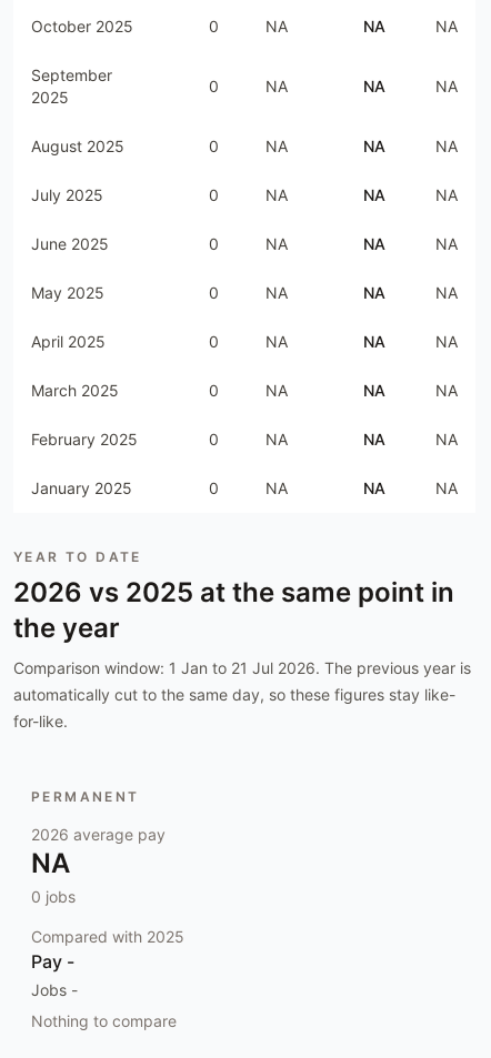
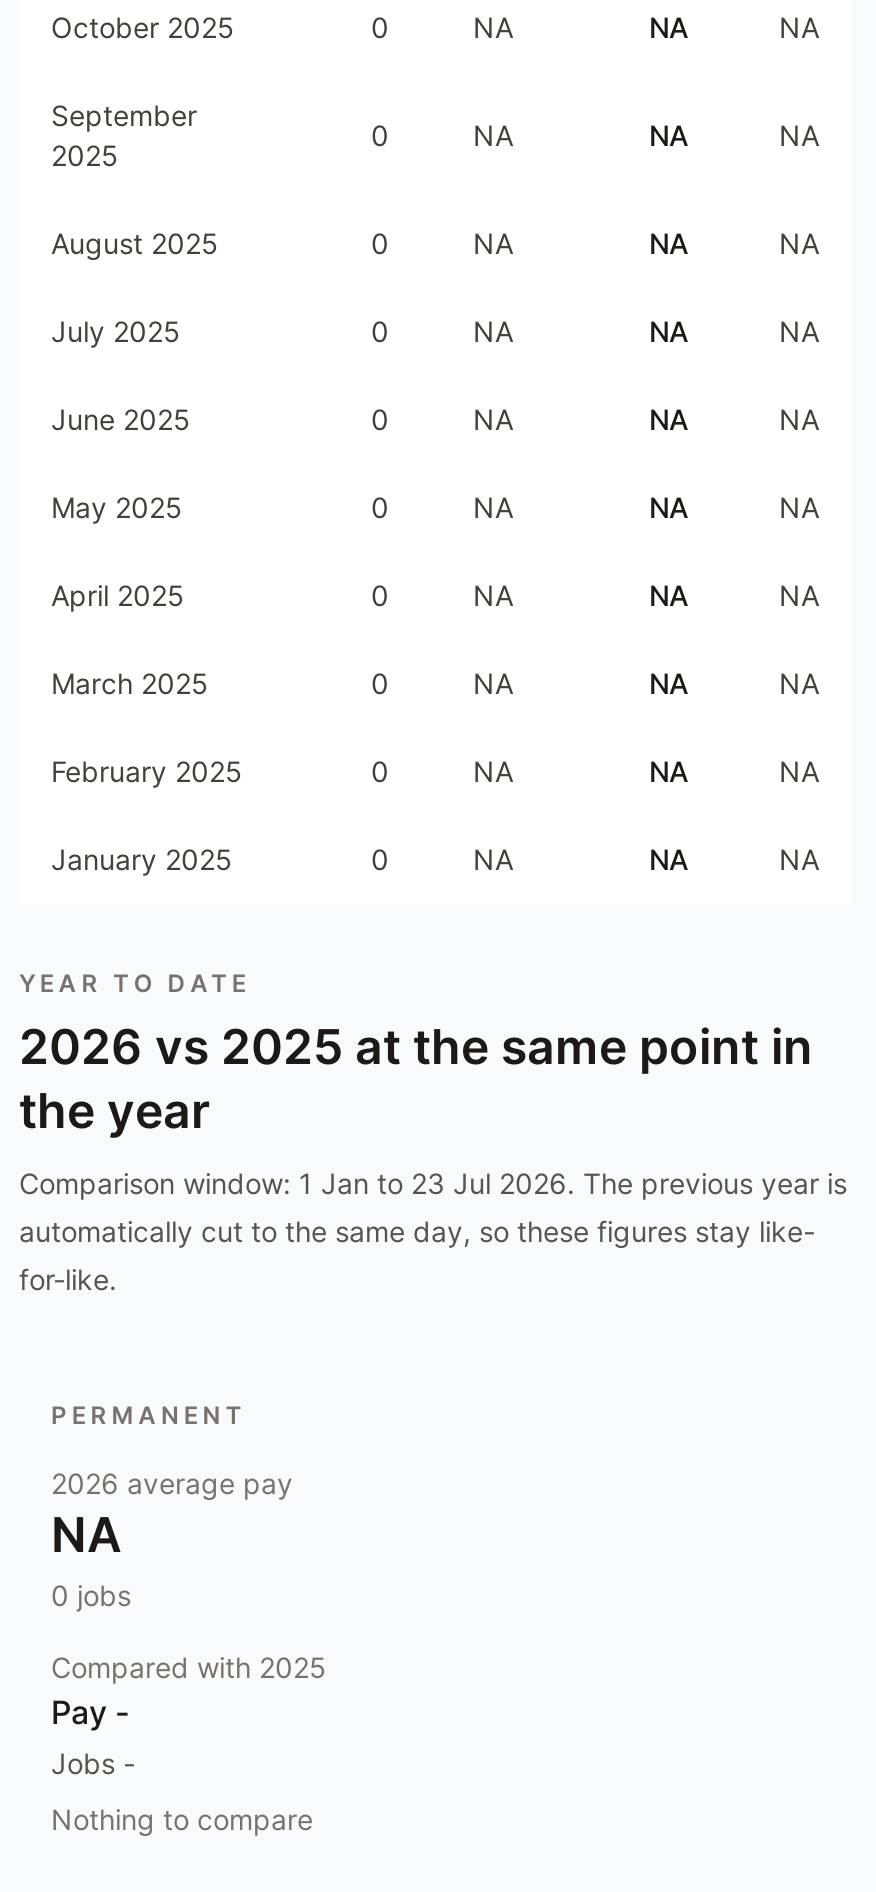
[13,658,471,677] Comparison window: 1 Jan to 21 Jul 2026. The previous year is -> [19,1166,847,1200] Comparison window: 1 Jan to 23 Jul 2026. The previous year is

